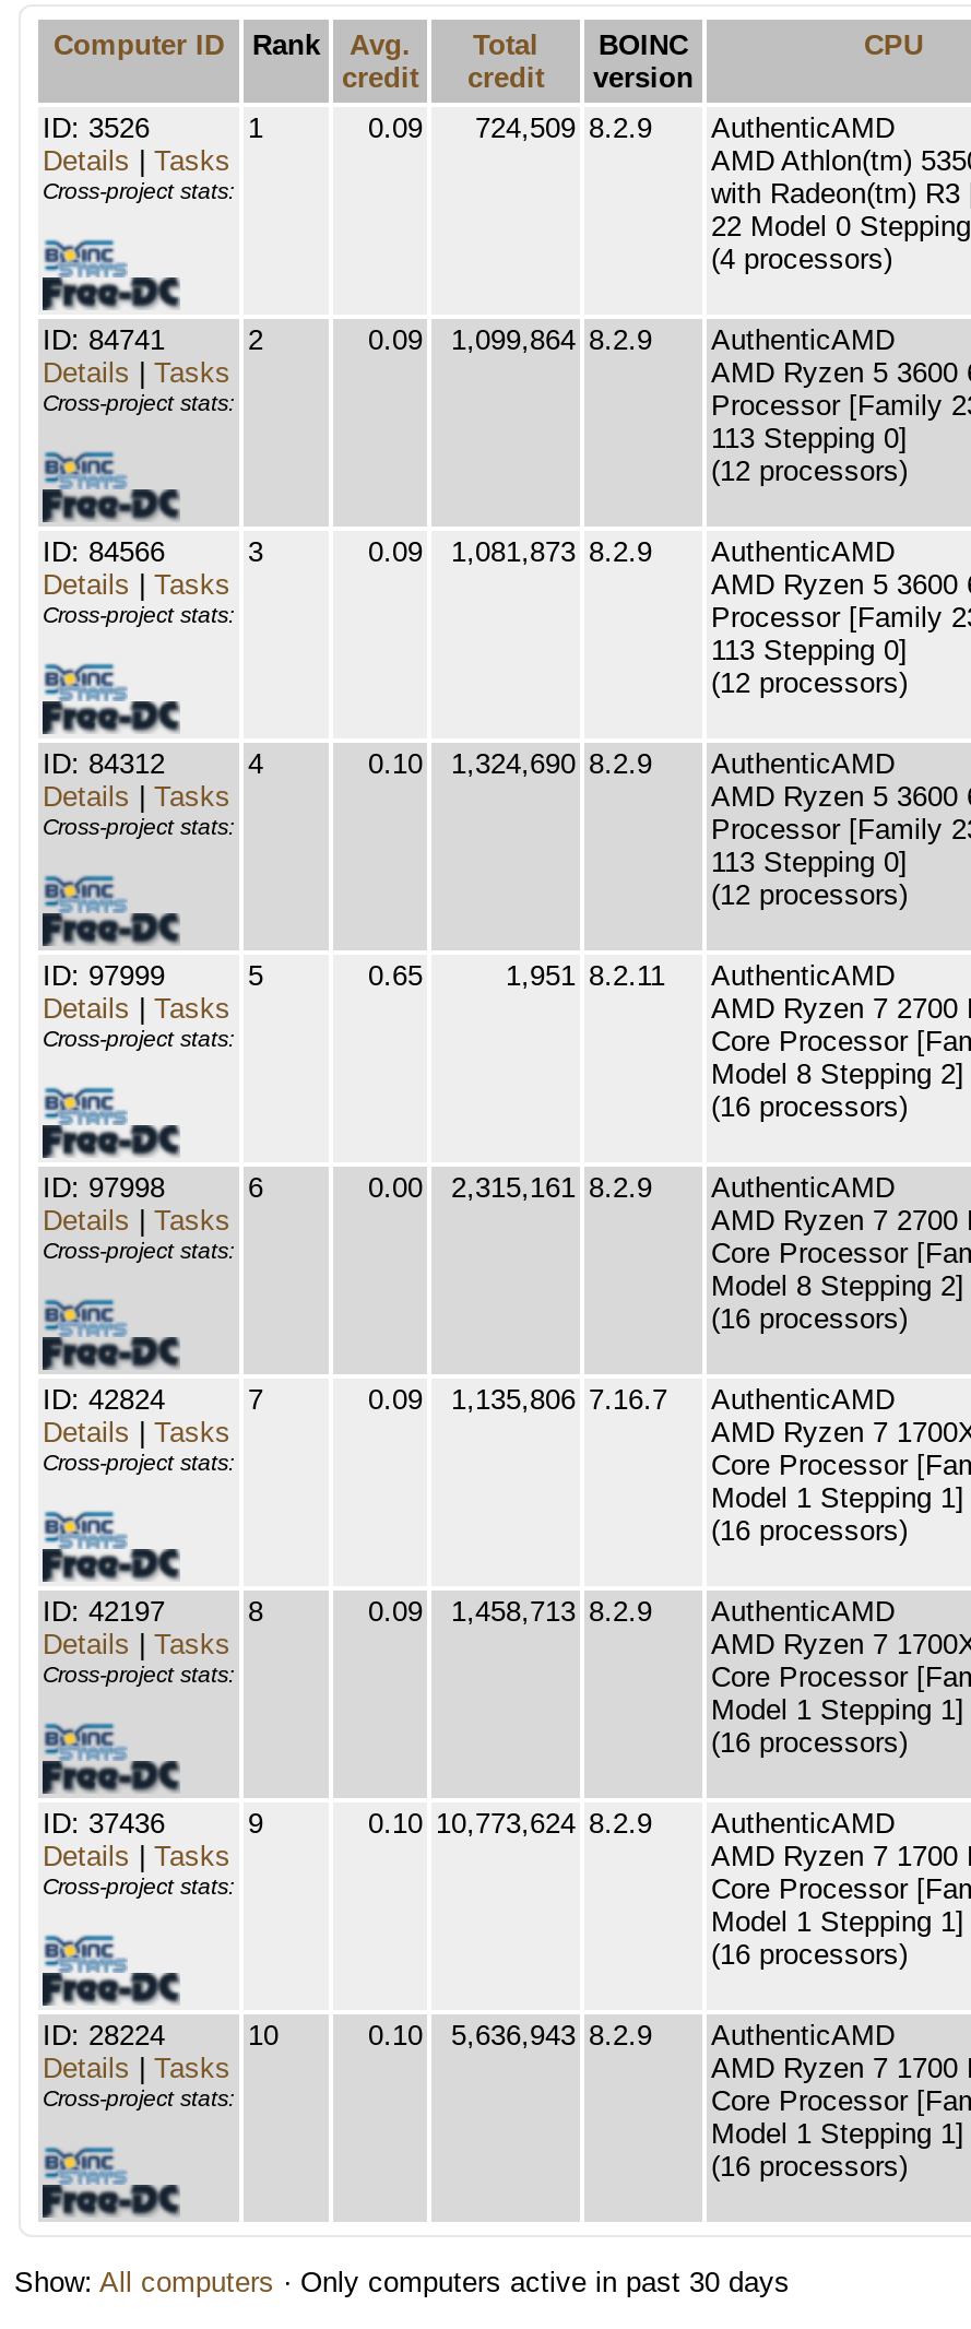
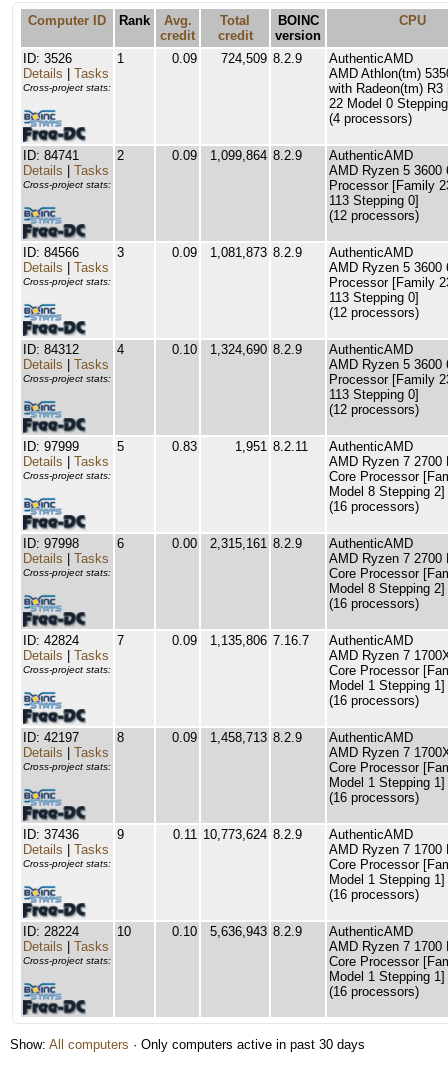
[368,959,423,992] 0.65 -> [172,439,197,454] 0.83
[368,1807,895,1840] 0.10 10,773,624 8.2.9 AuthenticAMD -> [173,827,413,842] 0.11 10,773,624 8.2.9 AuthenticAMD

